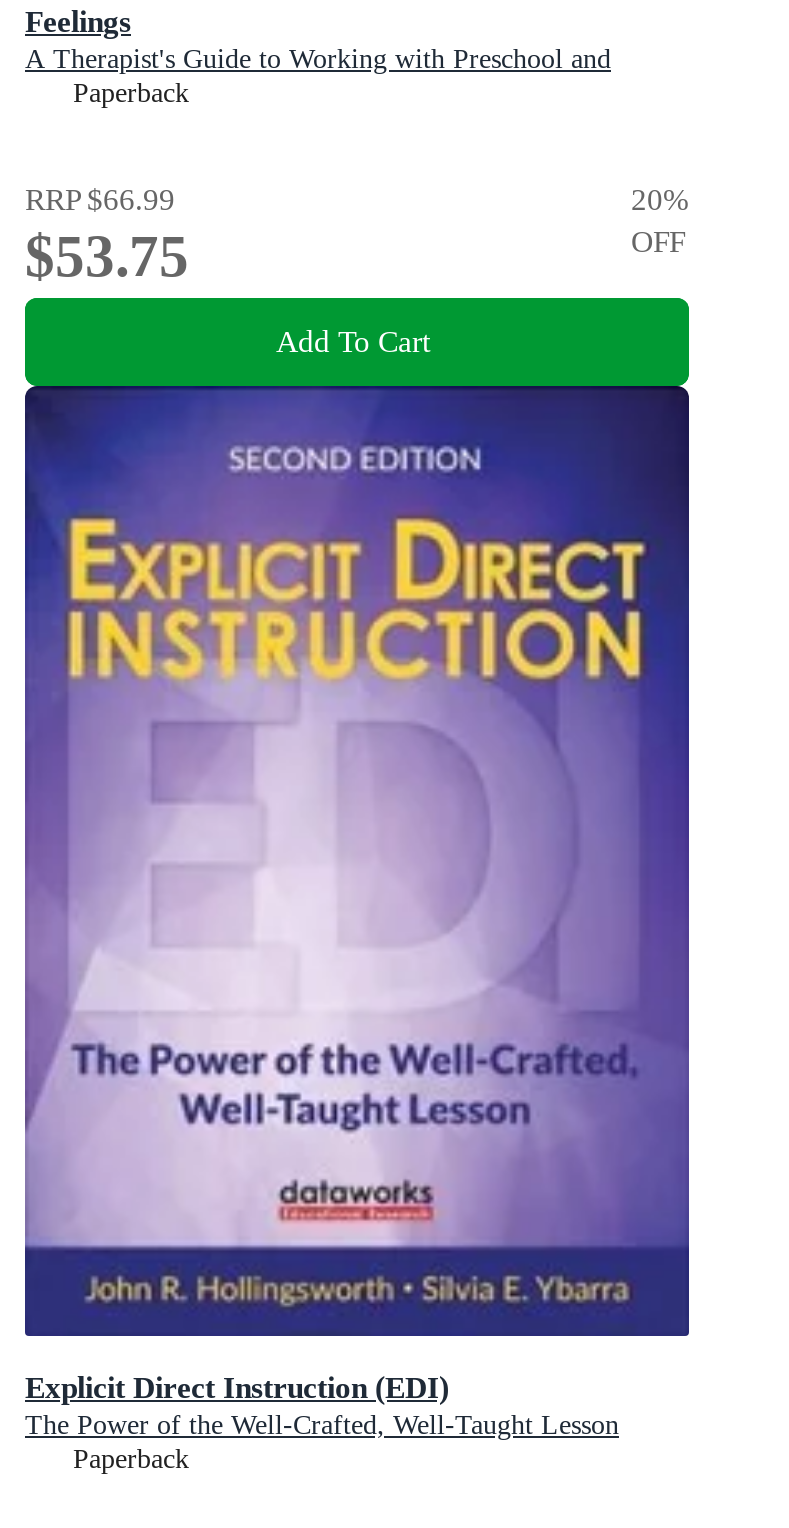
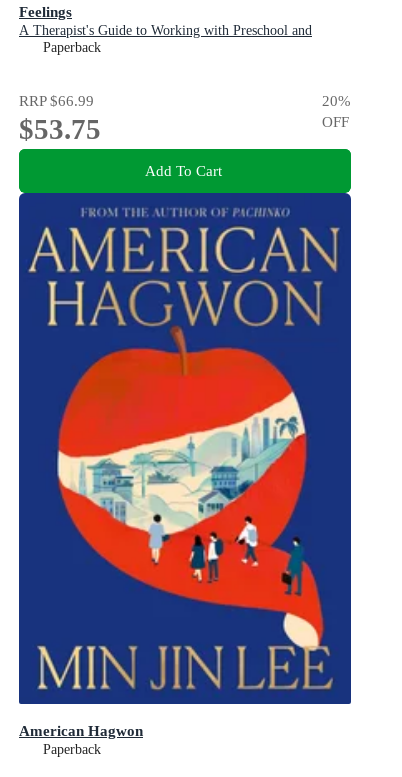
[23,386,689,1441] [image] | Explicit Direct Instruction (EDI) | The Power of the Well-Crafted, Well-Taught Lesson -> [18,193,352,739] [image] | American Hagwon

